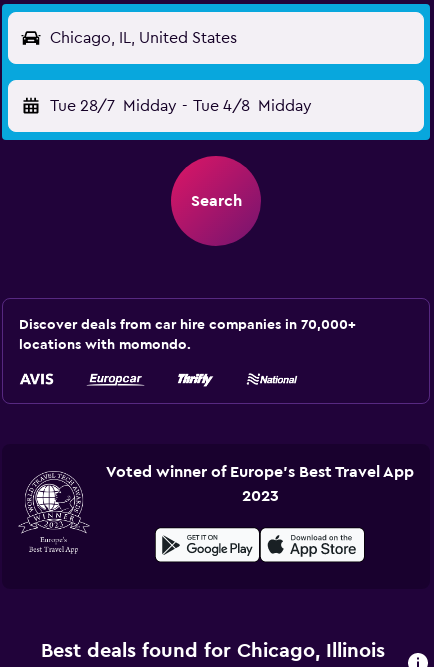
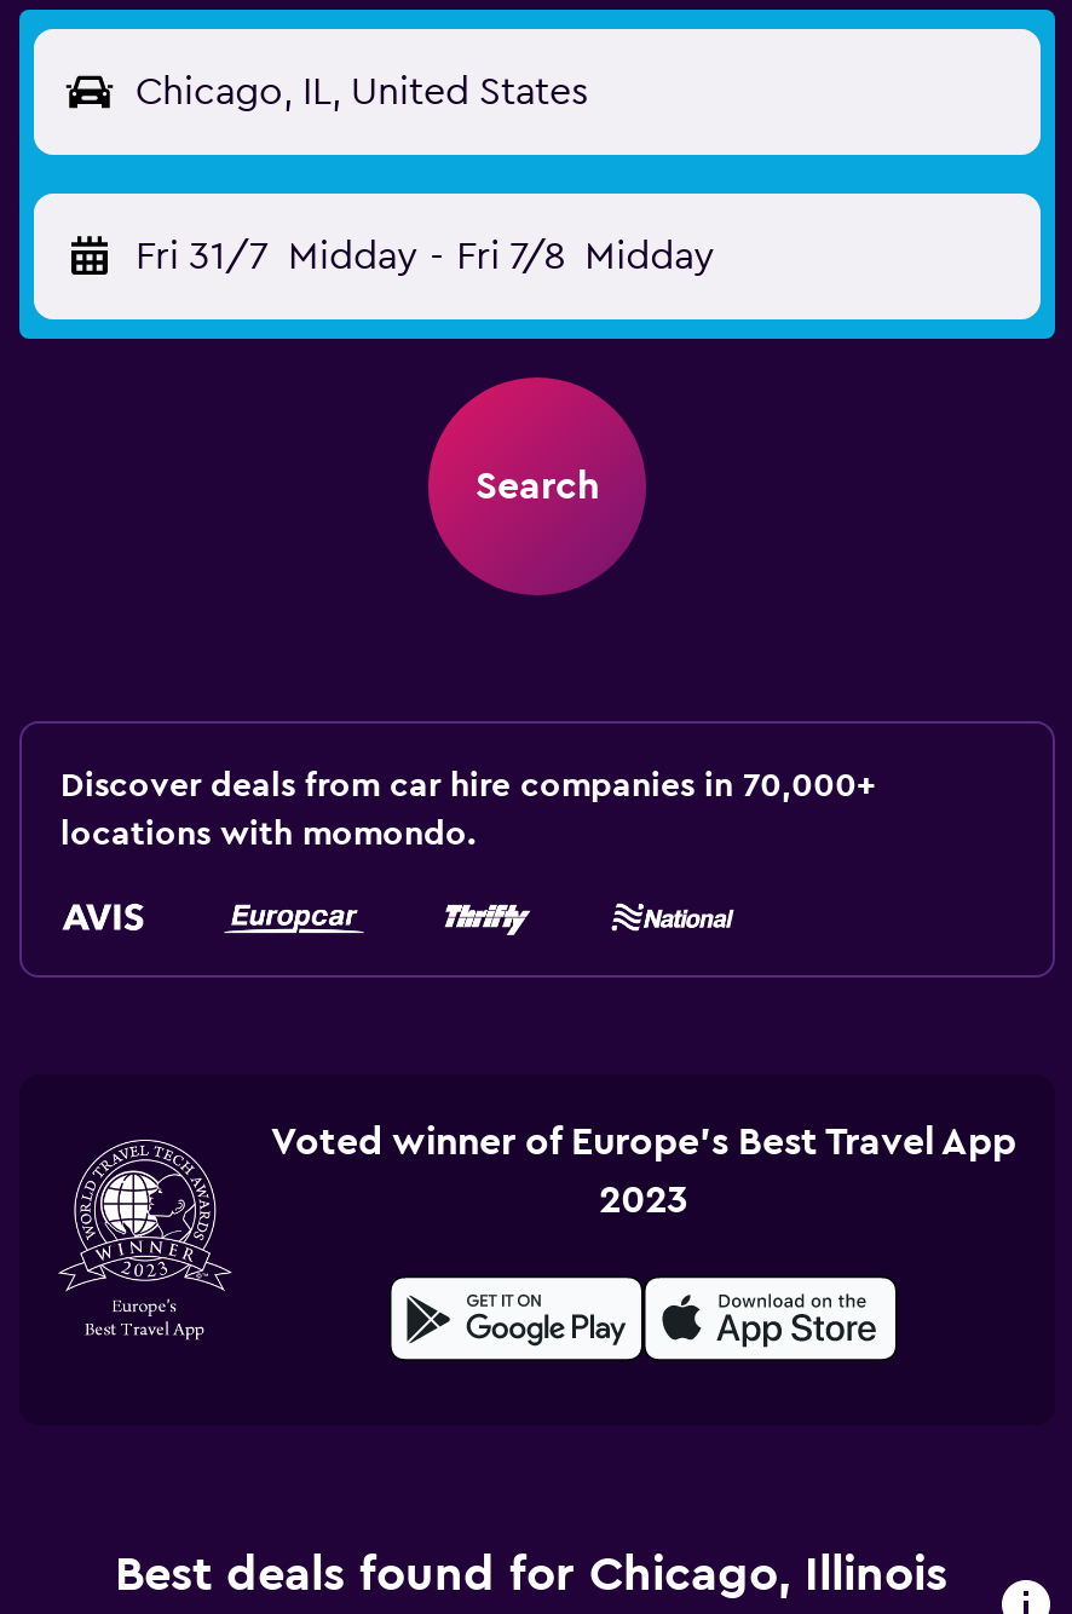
[50,98,312,114] Tue 28/7 Midday - Tue 4/8 Midday -> [136,237,715,276] Fri 31/7 Midday - Fri 7/8 Midday

